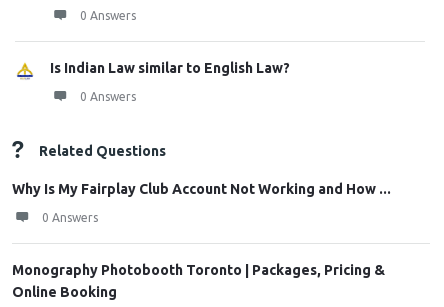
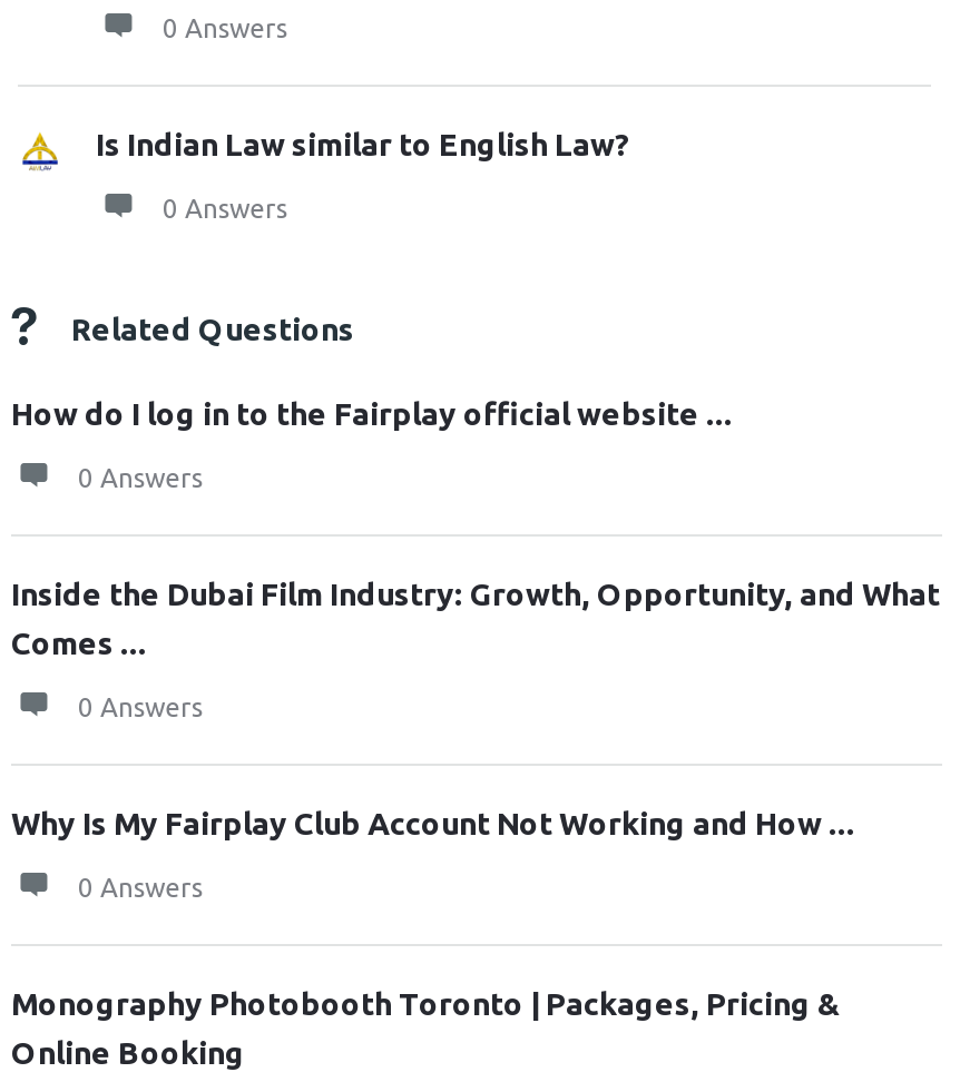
none -> [11,396,940,721] How do I log in to the Fairplay official website ... | 0 Answers | Inside the Dubai Film Industry: Growth, Opportunity, and What | Comes ... | 0 Answers

